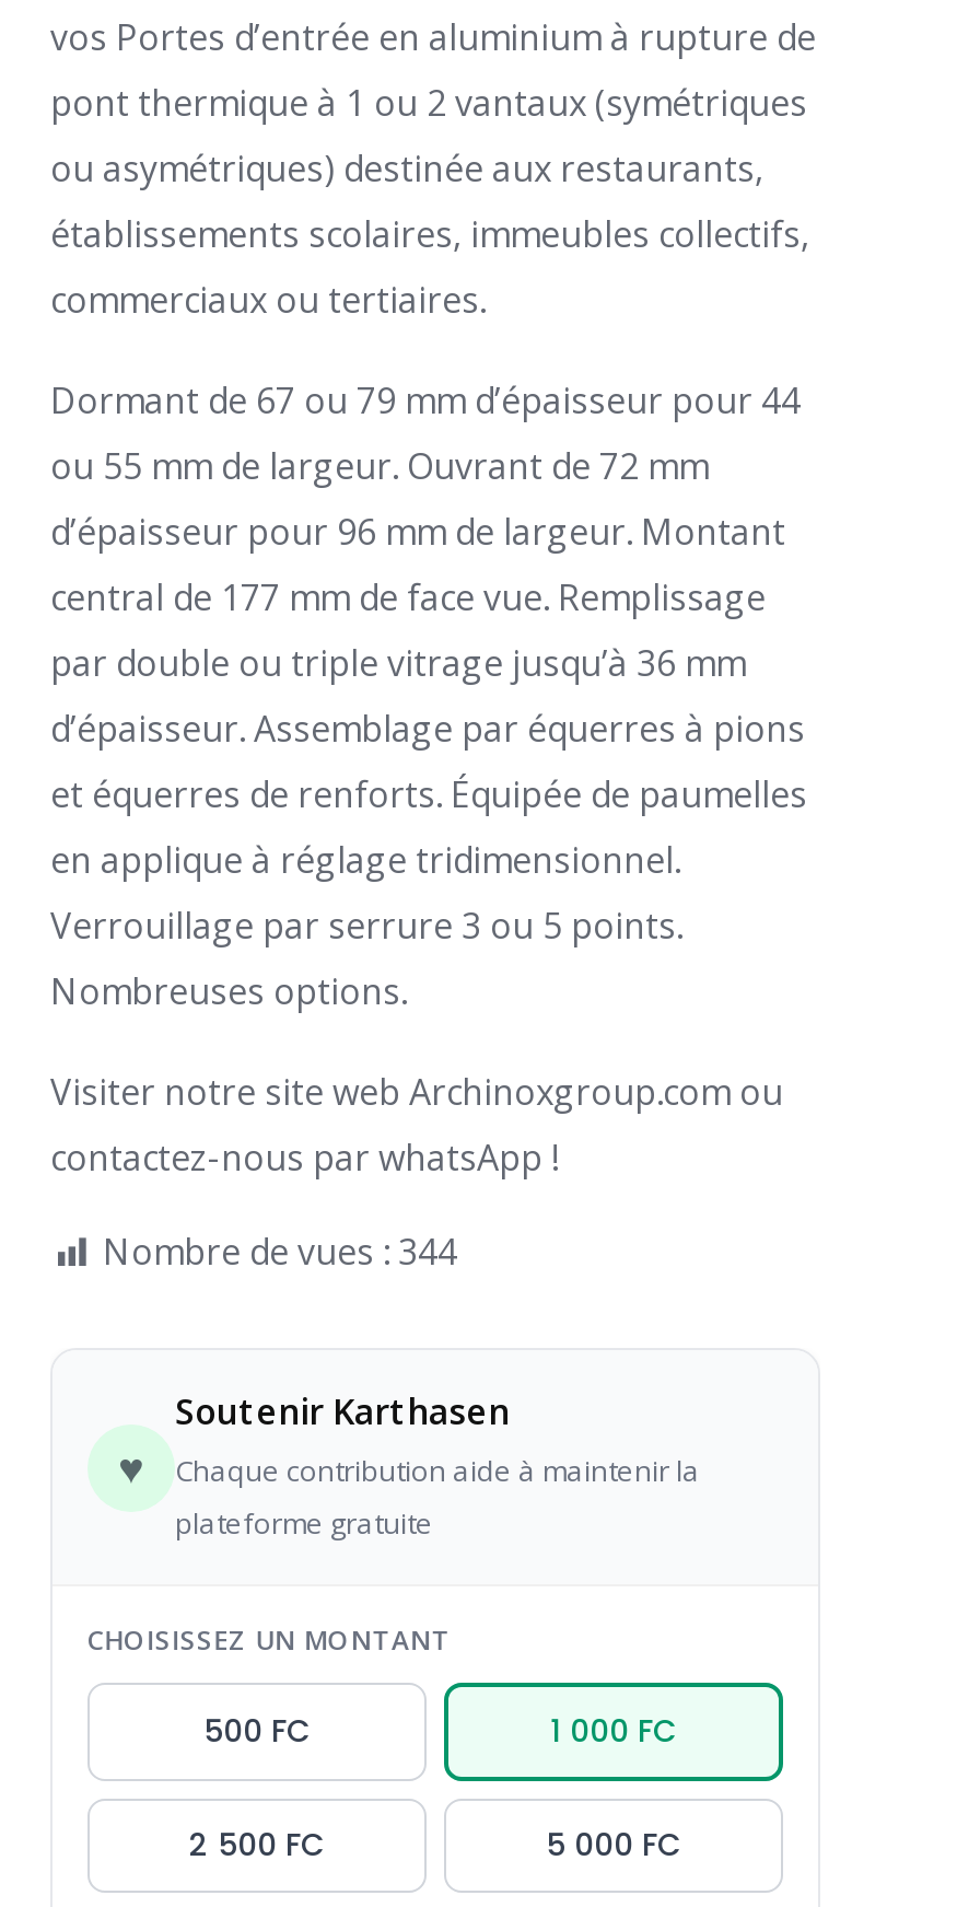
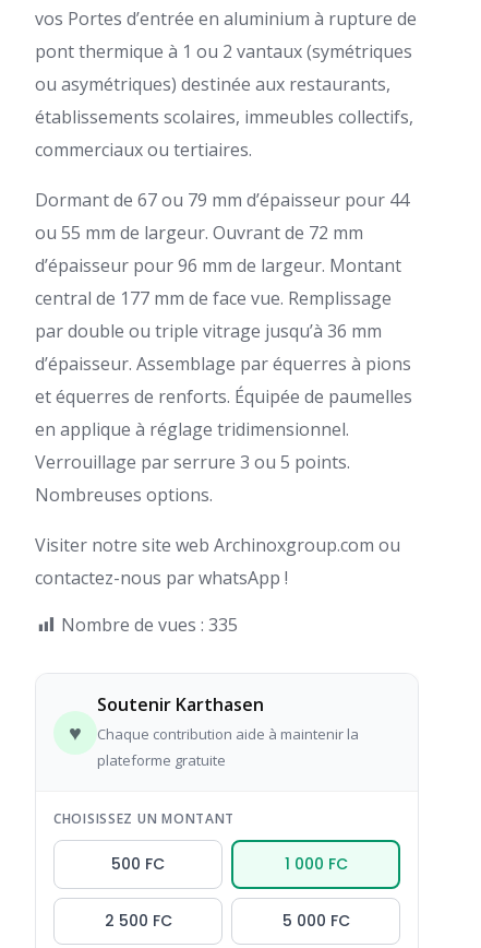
[103,1228,457,1277] Nombre de vues : 344 -> [61,613,238,637] Nombre de vues : 335

